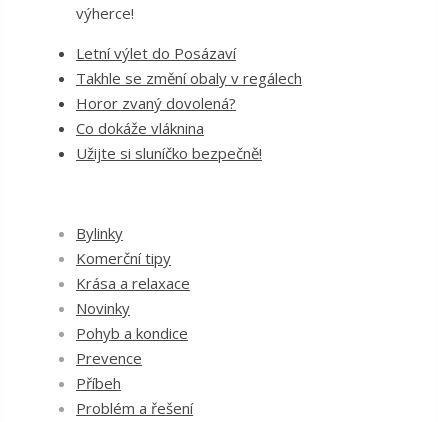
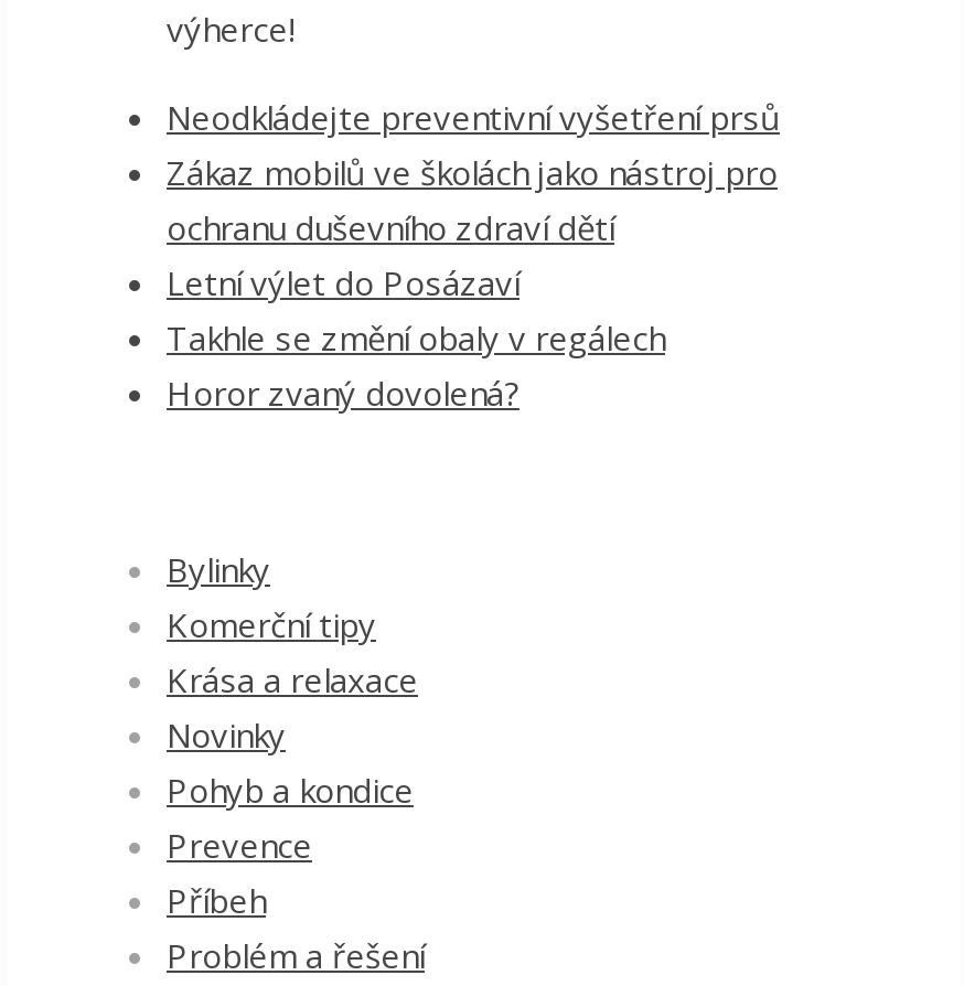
none -> [167,96,780,250] Neodkládejte preventivní vyšetření prsů | Zákaz mobilů ve školách jako nástroj pro | ochranu duševního zdraví dětí
moved [76,43,302,113] -> [167,261,665,415]: Letní výlet do Posázaví | Takhle se změní obaly v regálech | Horor zvaný dovolená?
[76,118,262,163] Co dokáže vláknina | Užijte si sluníčko bezpečně! -> none

